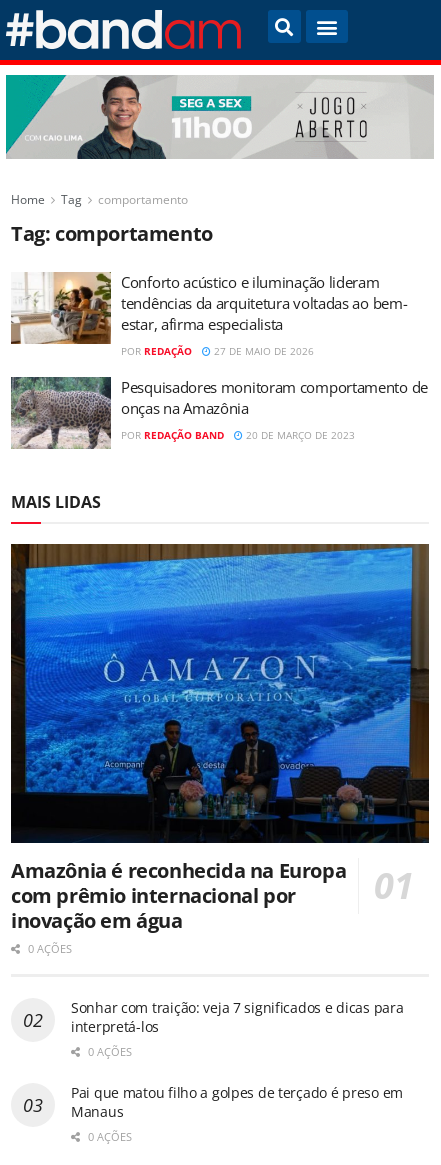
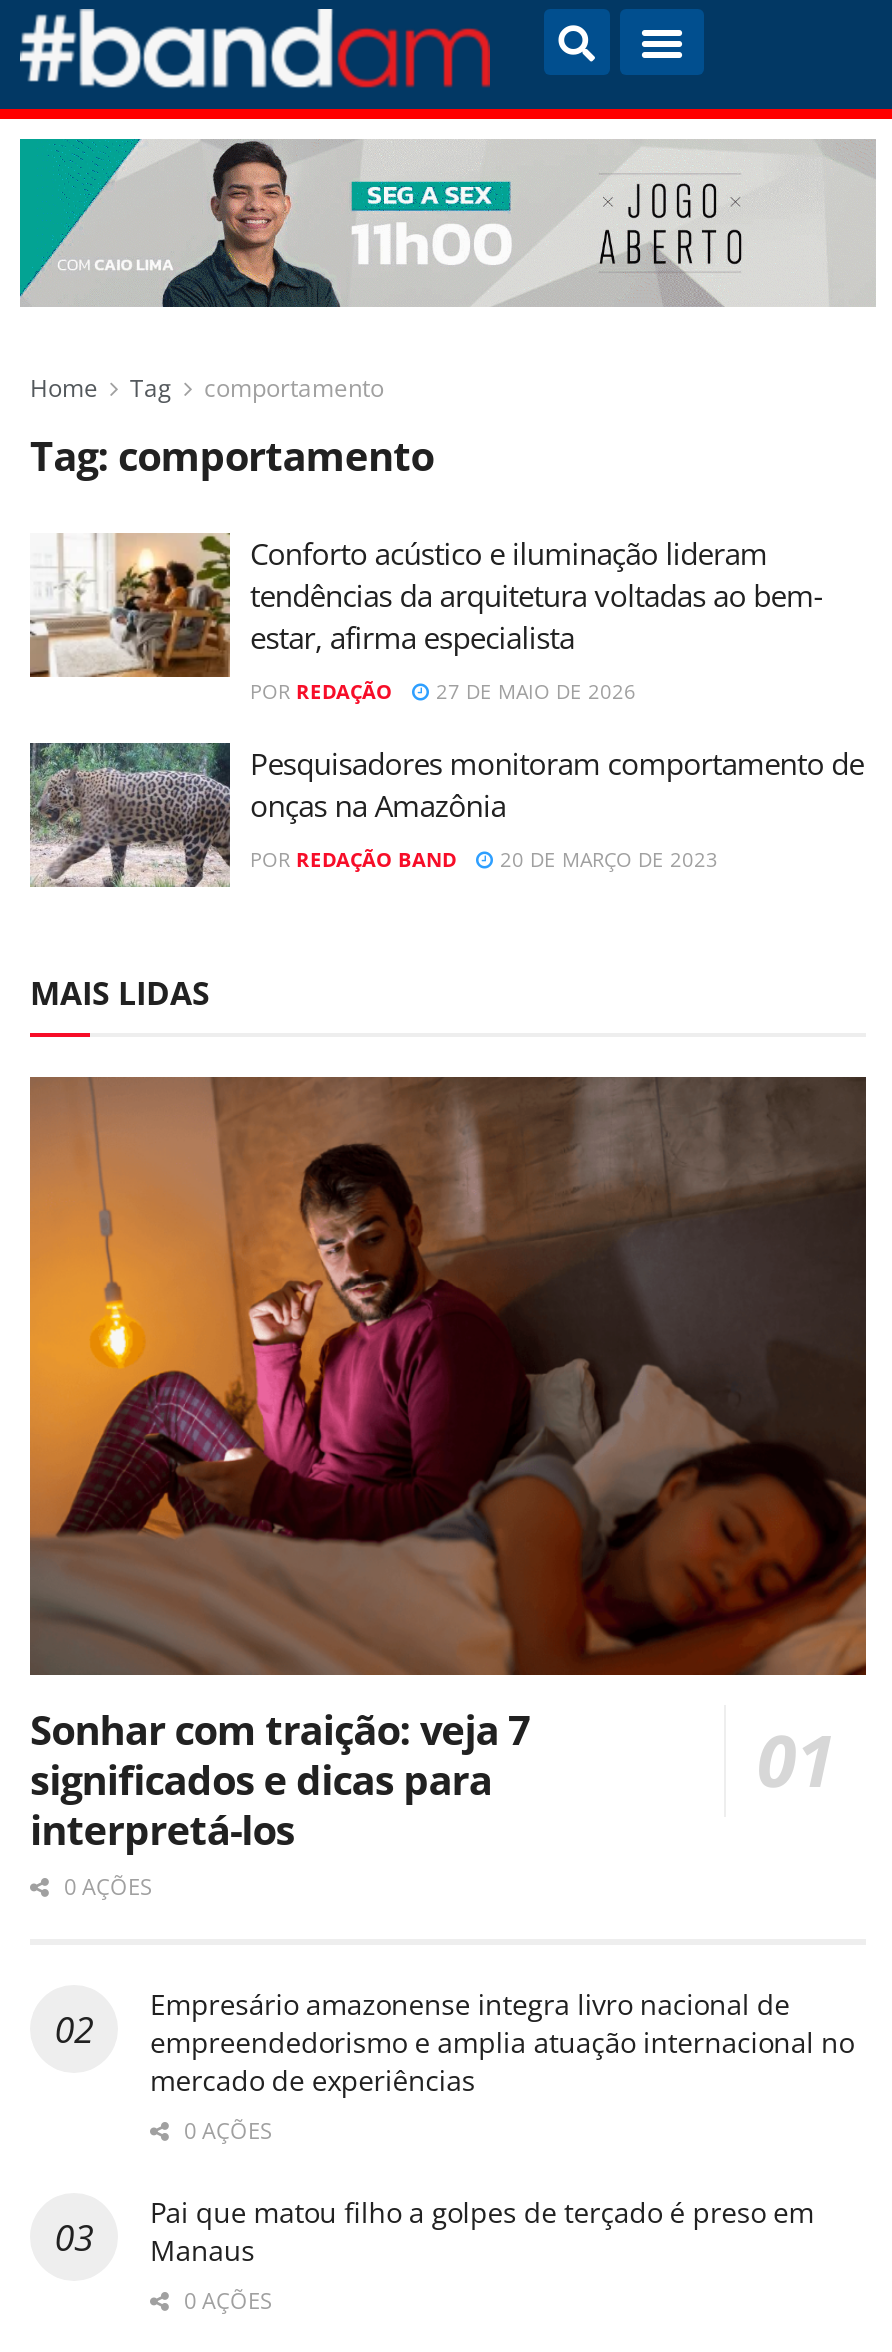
[10,543,430,934] [image] | Amazônia é reconhecida na Europa | com prêmio internacional por | inovação em água -> [28,1075,868,1806] [image] | Sonhar com traição: veja 7 | significados e dicas para
[71,998,403,1017] Sonhar com traição: veja 7 significados e dicas para -> [150,1984,854,2098] Empresário amazonense integra livro nacional de | empreendedorismo e amplia atuação internacional no | mercado de experiências
moved [71,1017,159,1036] -> [30,1802,295,1856]: interpretá-los

